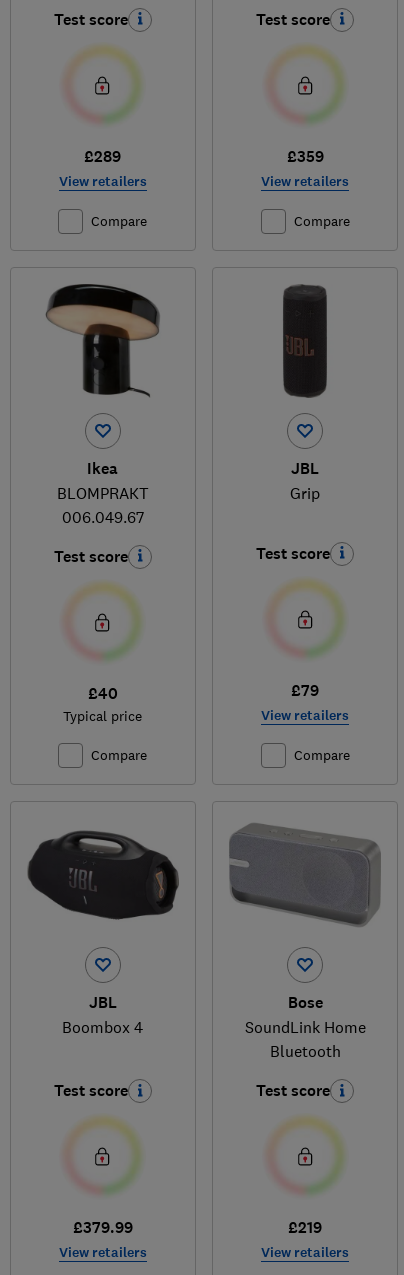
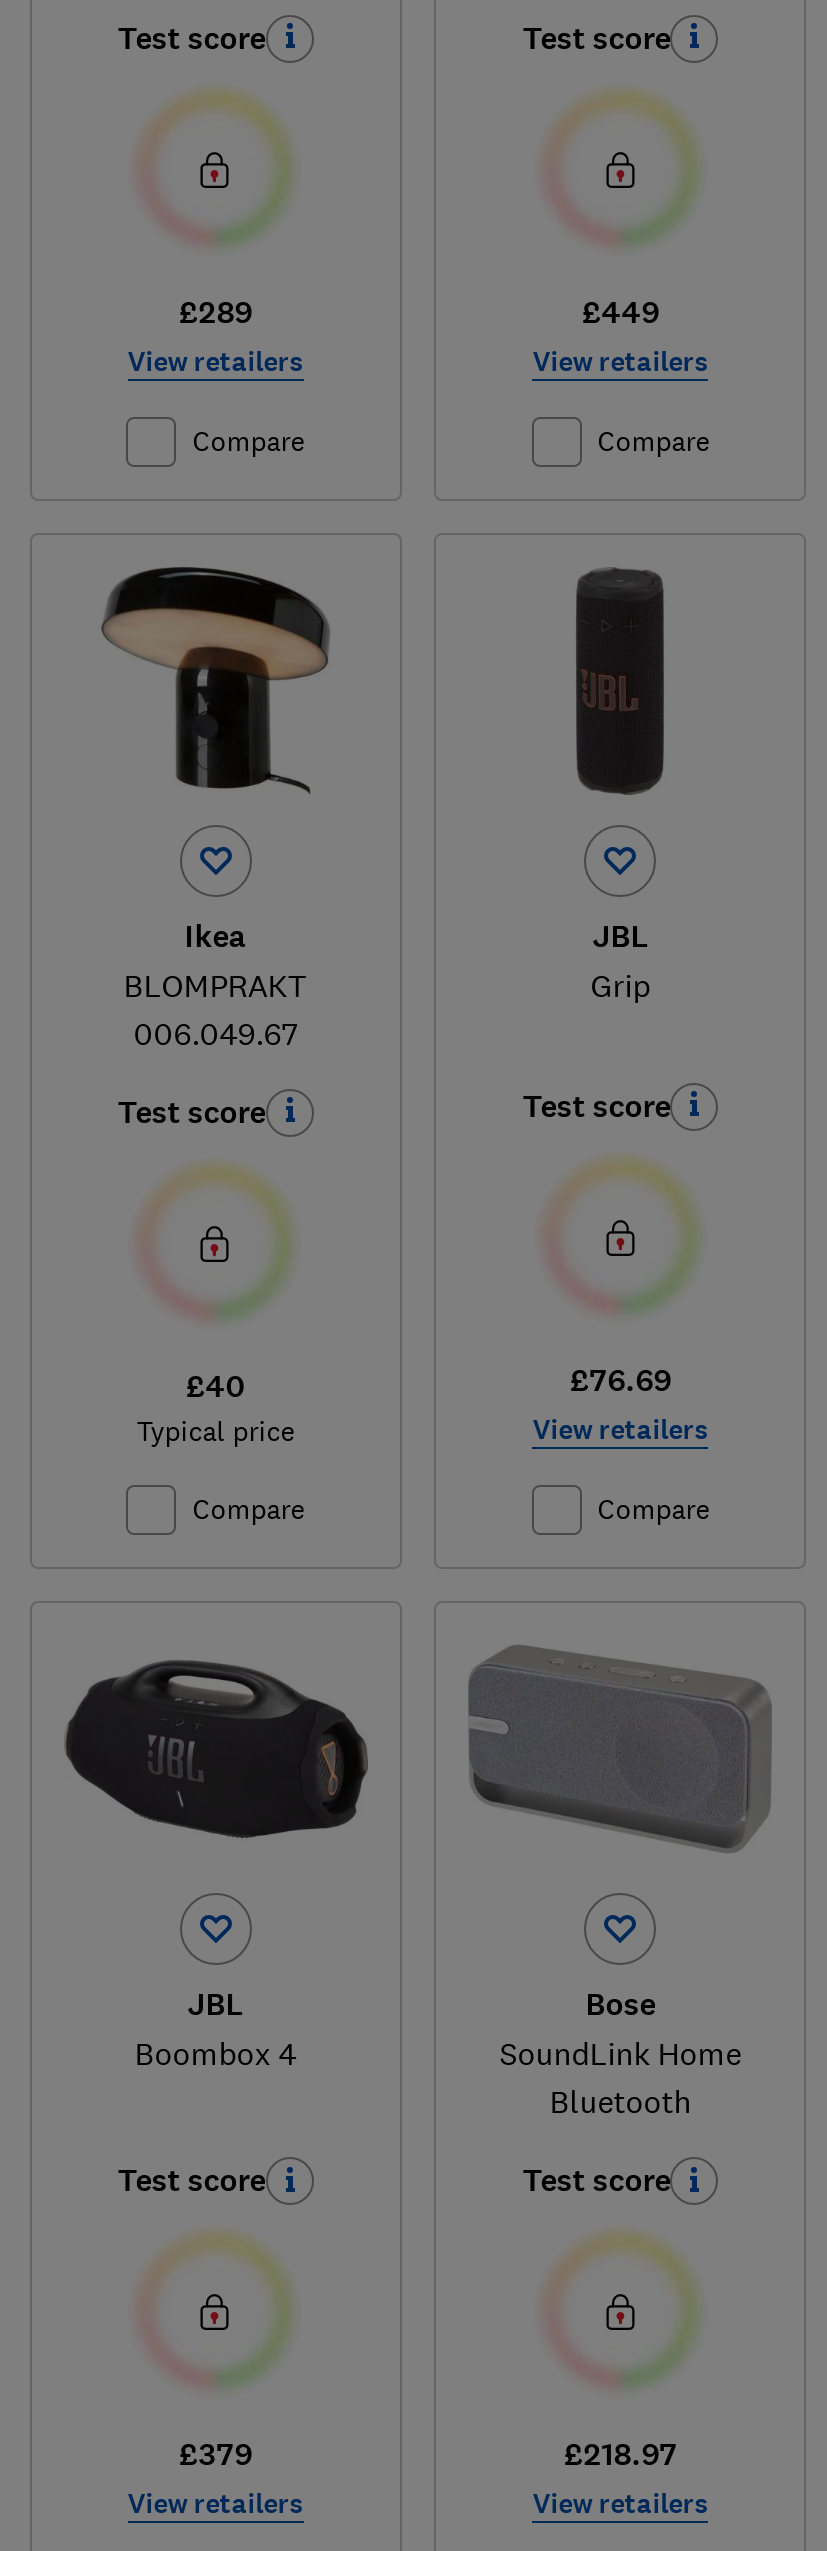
[287,146,324,167] £359 -> [581,290,659,332] £449
[291,680,319,701] £79 -> [569,1359,671,1401] £76.69
[73,1217,133,1238] £379.99 -> [179,2434,253,2476] £379
[288,1217,322,1238] £219 -> [563,2434,677,2476] £218.97

